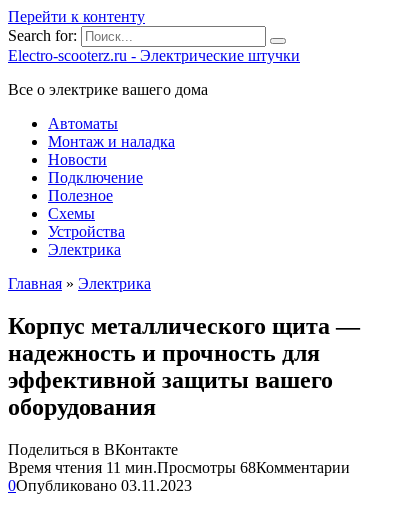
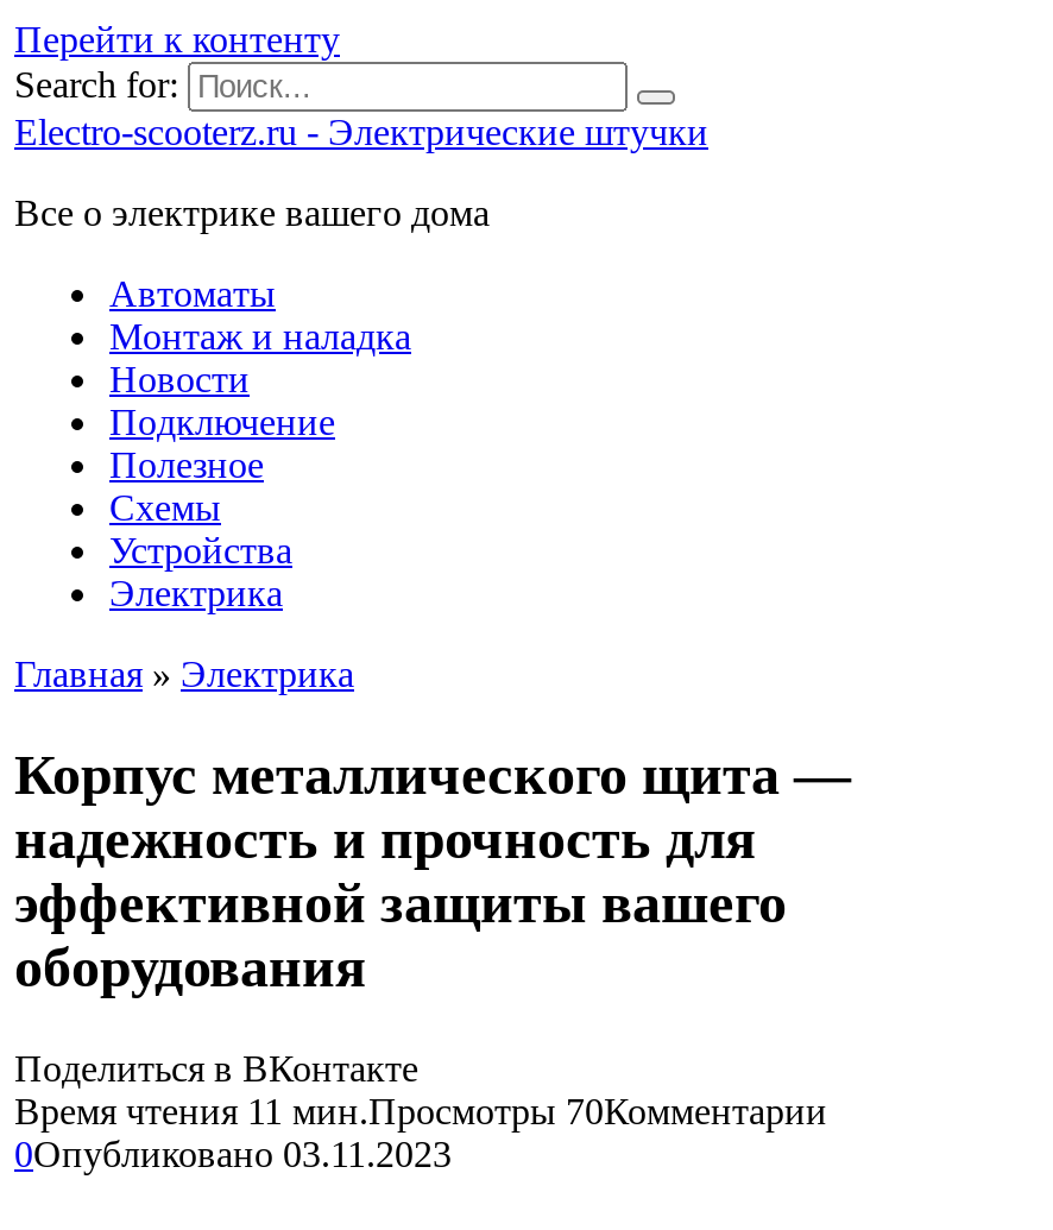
[8,459,350,476] Время чтения 11 мин.Просмотры 68Комментарии -> [14,1090,827,1131] Время чтения 11 мин.Просмотры 70Комментарии

